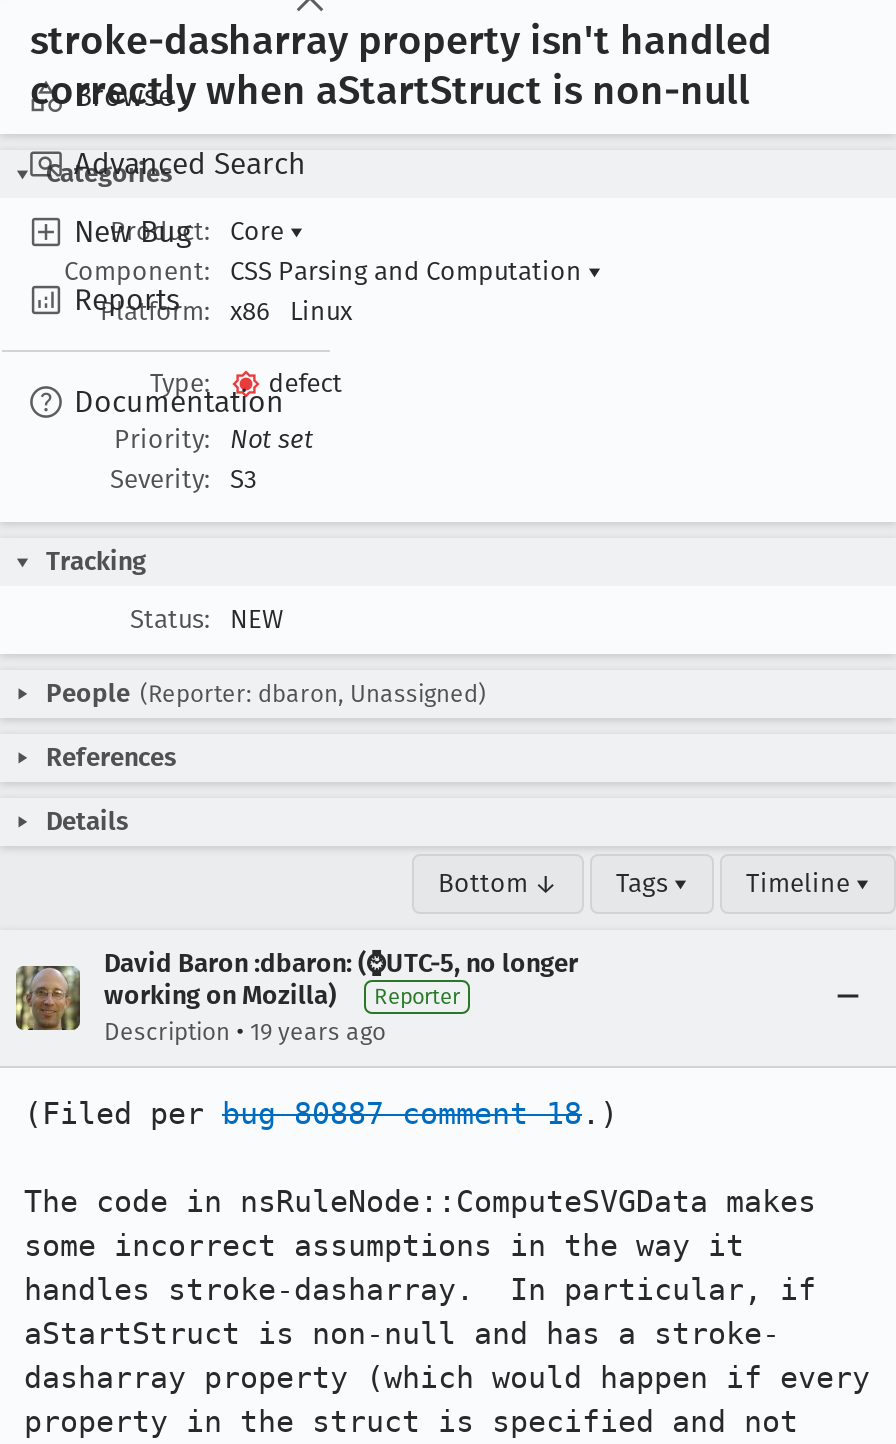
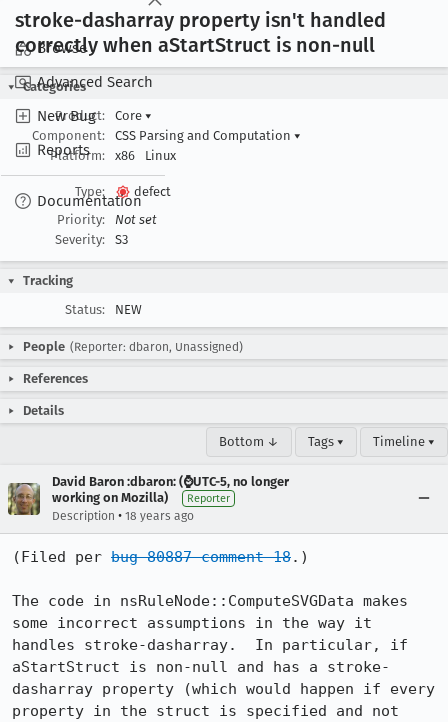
[104,1016,386,1046] Description • 19 years ago -> [52,508,194,523] Description • 18 years ago

